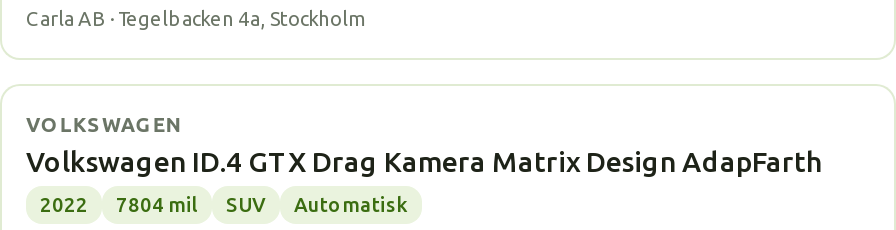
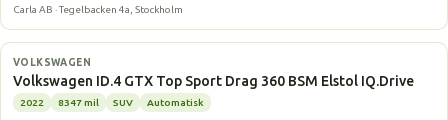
[26,146,822,178] Volkswagen ID.4 GTX Drag Kamera Matrix Design AdapFarth -> [13,73,414,89] Volkswagen ID.4 GTX Top Sport Drag 360 BSM Elstol IQ.Drive
[40,194,408,216] 2022 7804 mil SUV Automatisk -> [20,97,204,108] 2022 8347 mil SUV Automatisk

